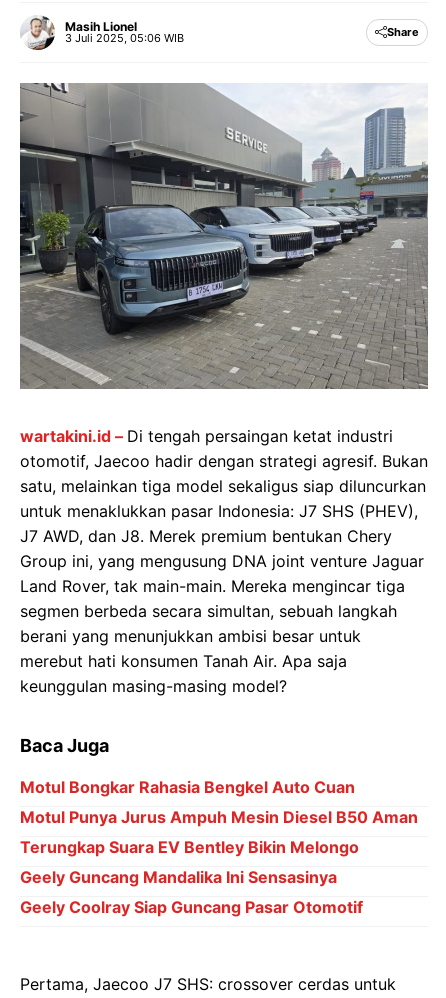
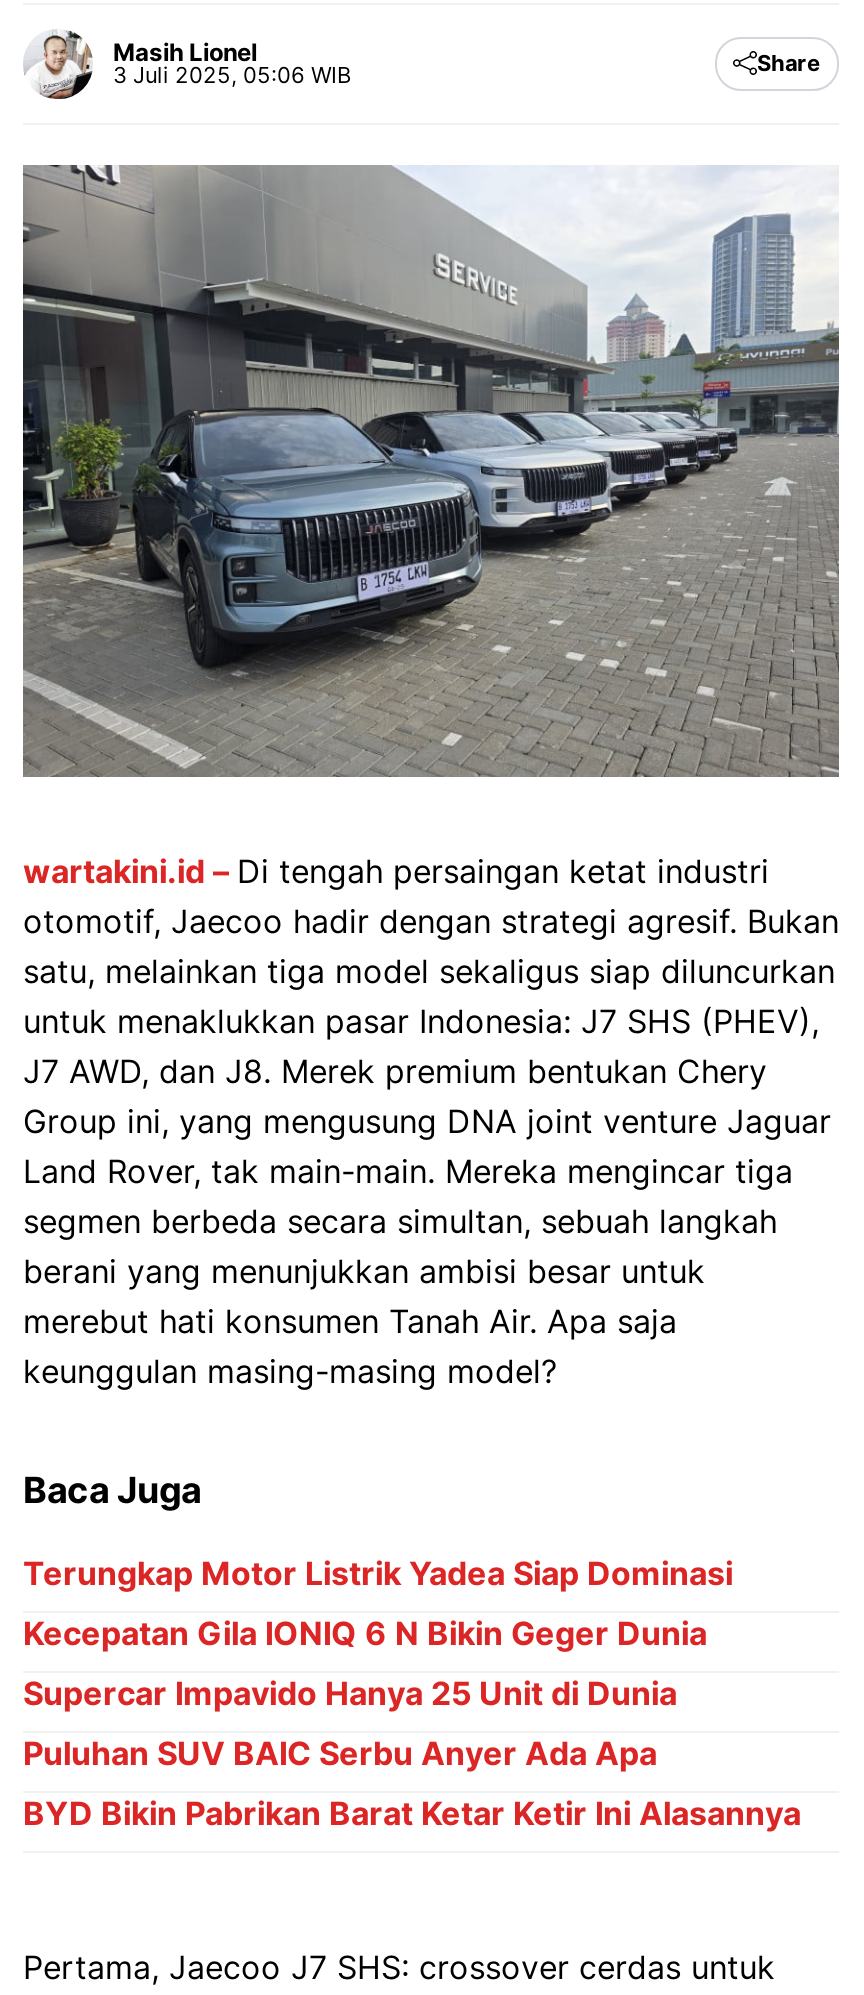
[20,777,355,797] Motul Bongkar Rahasia Bengkel Auto Cuan -> [23,1552,733,1592] Terungkap Motor Listrik Yadea Siap Dominasi
[20,807,418,827] Motul Punya Jurus Ampuh Mesin Diesel B50 Aman -> [23,1612,707,1652] Kecepatan Gila IONIQ 6 N Bikin Geger Dunia
[20,837,359,857] Terungkap Suara EV Bentley Bikin Melongo -> [23,1672,677,1712] Supercar Impavido Hanya 25 Unit di Dunia
[20,867,337,887] Geely Guncang Mandalika Ini Sensasinya -> [23,1732,657,1772] Puluhan SUV BAIC Serbu Anyer Ada Apa
[20,897,363,917] Geely Coolray Siap Guncang Pasar Otomotif -> [23,1792,801,1832] BYD Bikin Pabrikan Barat Ketar Ketir Ini Alasannya

